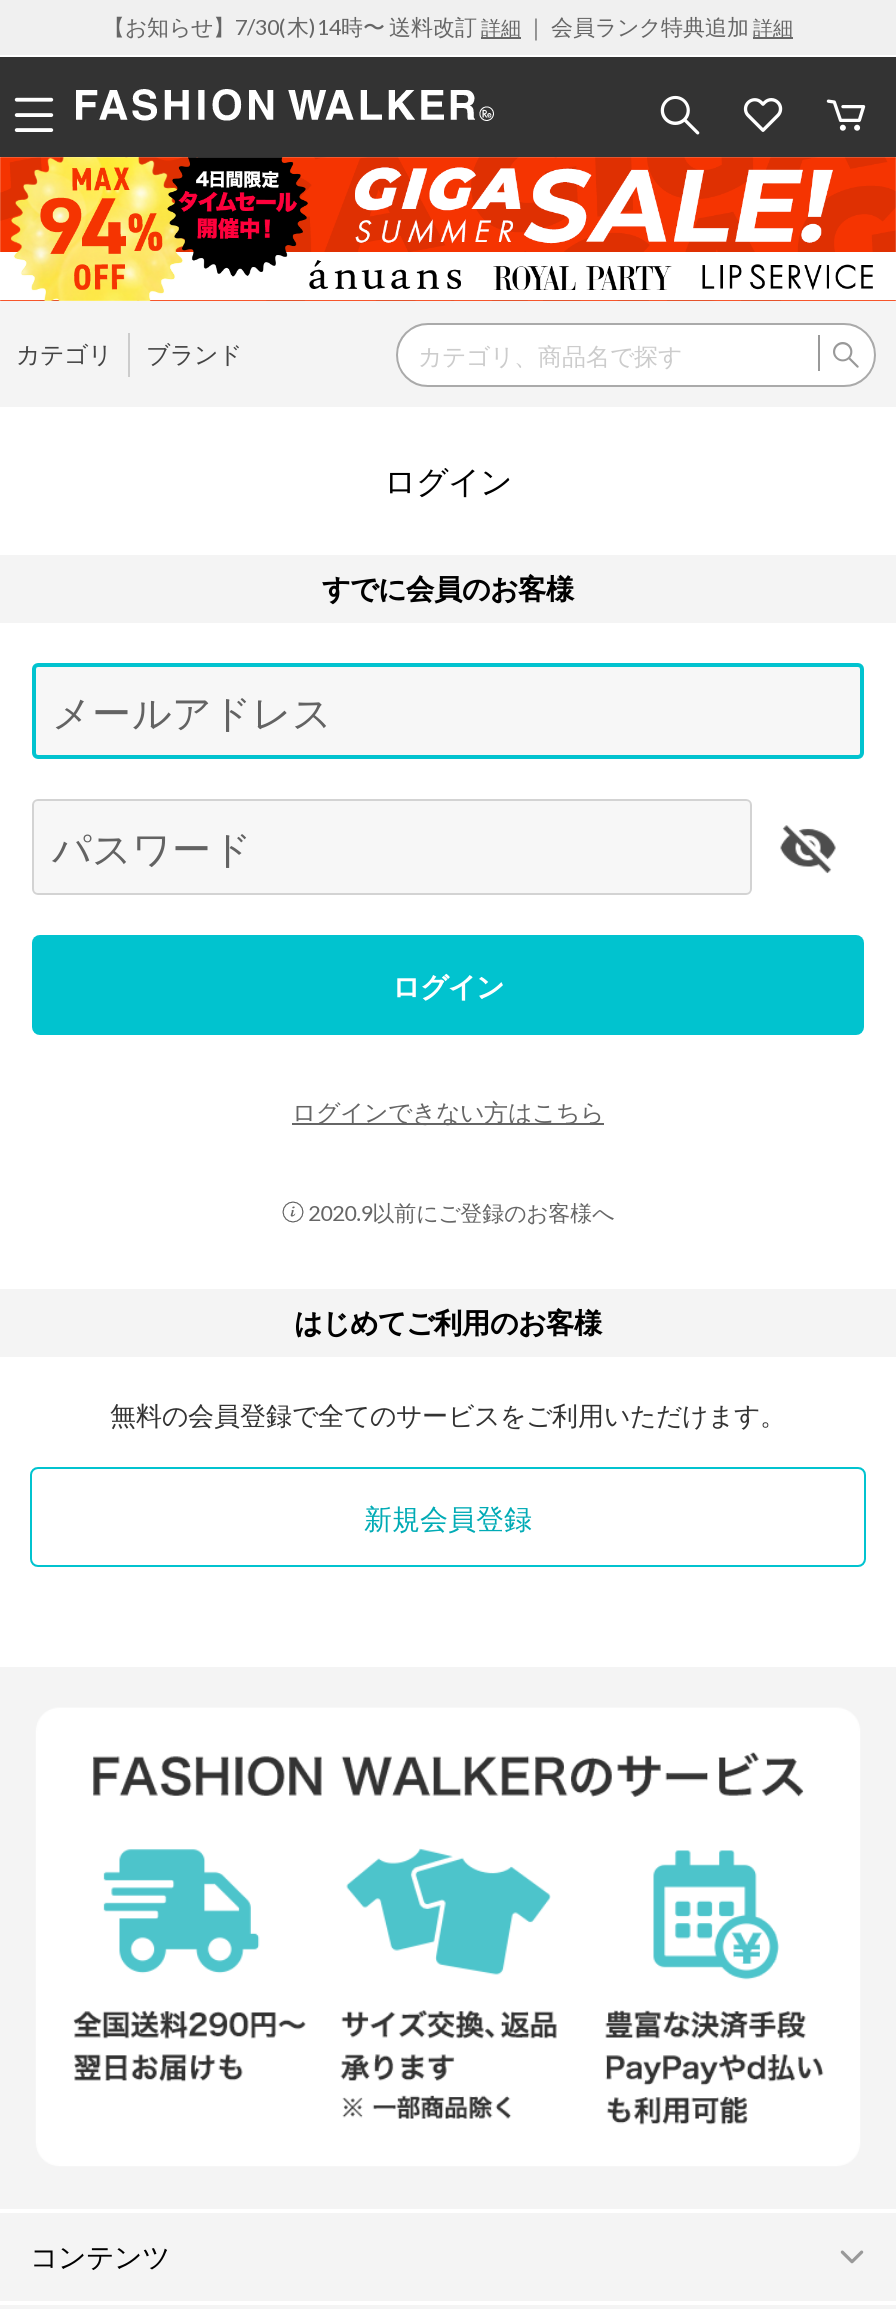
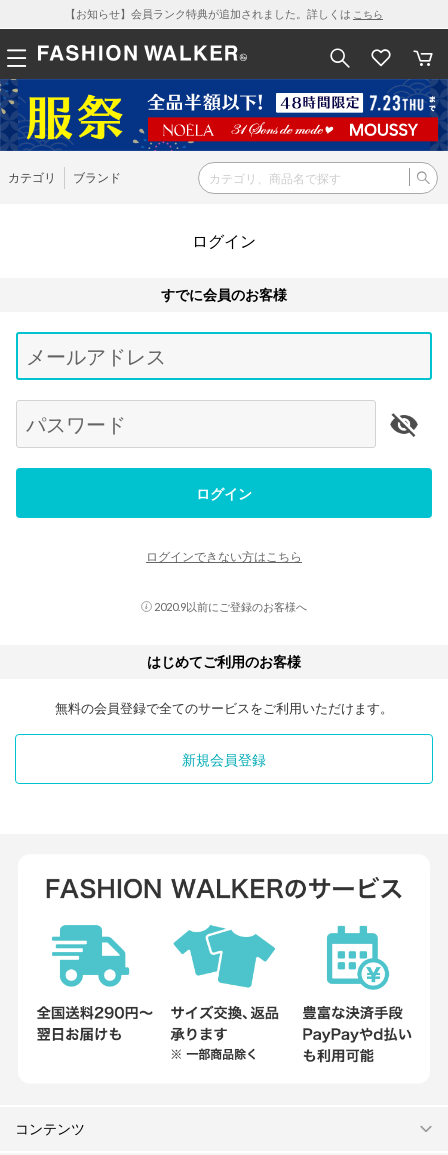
[103,13,793,39] 【お知らせ】7/30(木)14時〜 送料改訂詳細｜ 会員ランク特典追加詳細 -> [65,7,383,20] 【お知らせ】会員ランク特典が追加されました。詳しくはこちら
[6,155,890,303] [image] -> [3,79,445,152] [image]

